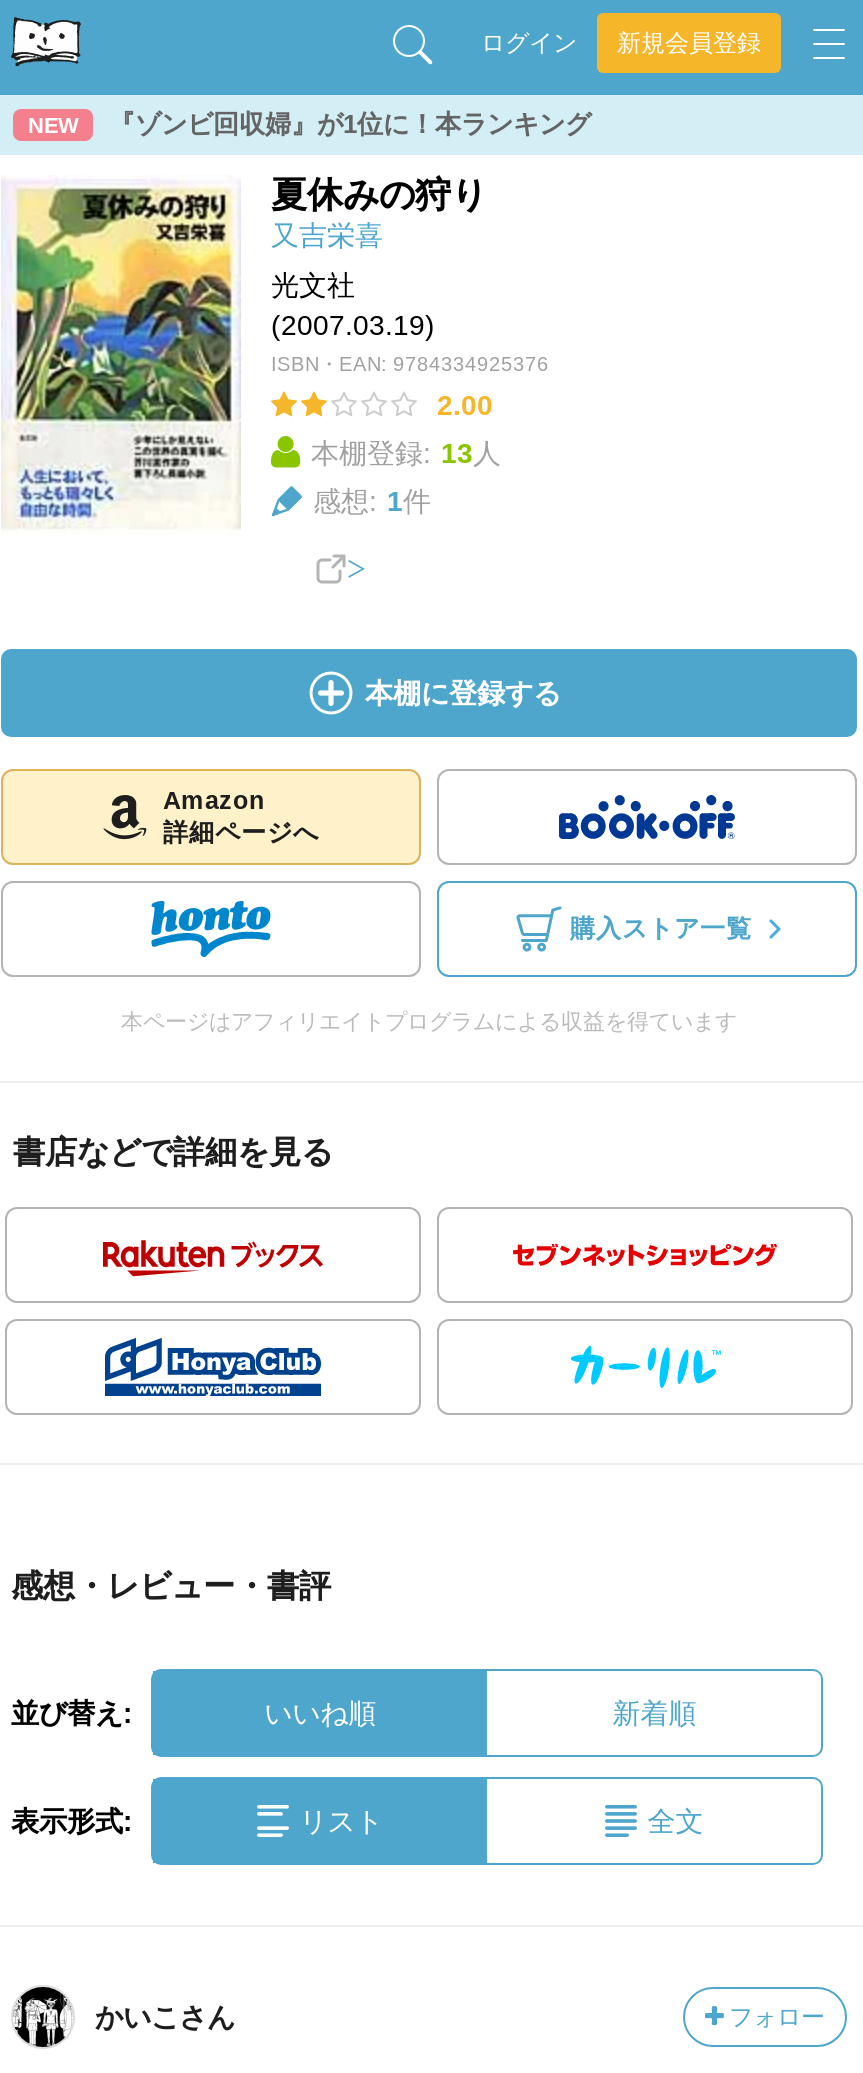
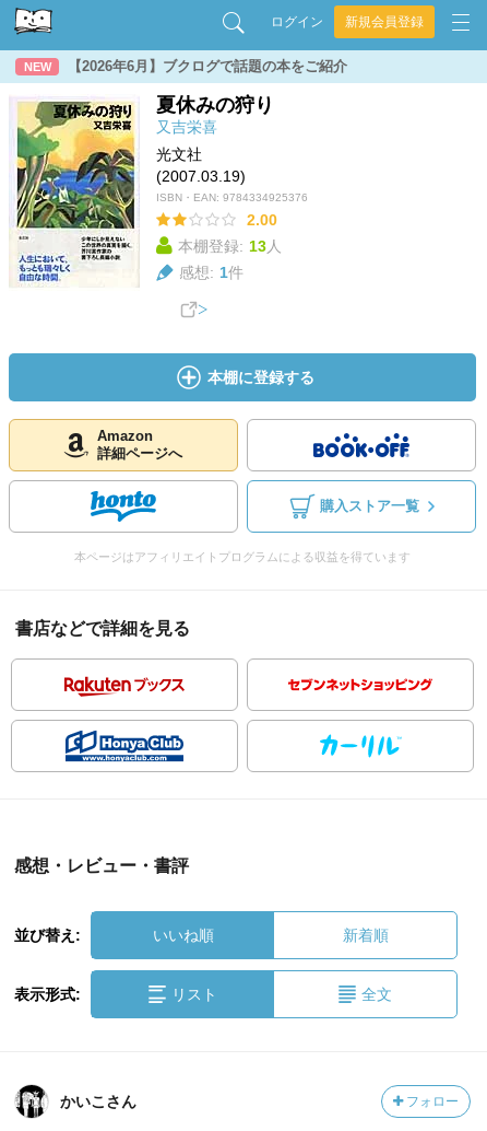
[109,109,591,139] 『ゾンビ回収婦』が1位に！本ランキング -> [68,58,347,74] 【2026年6月】ブクログで話題の本をご紹介

